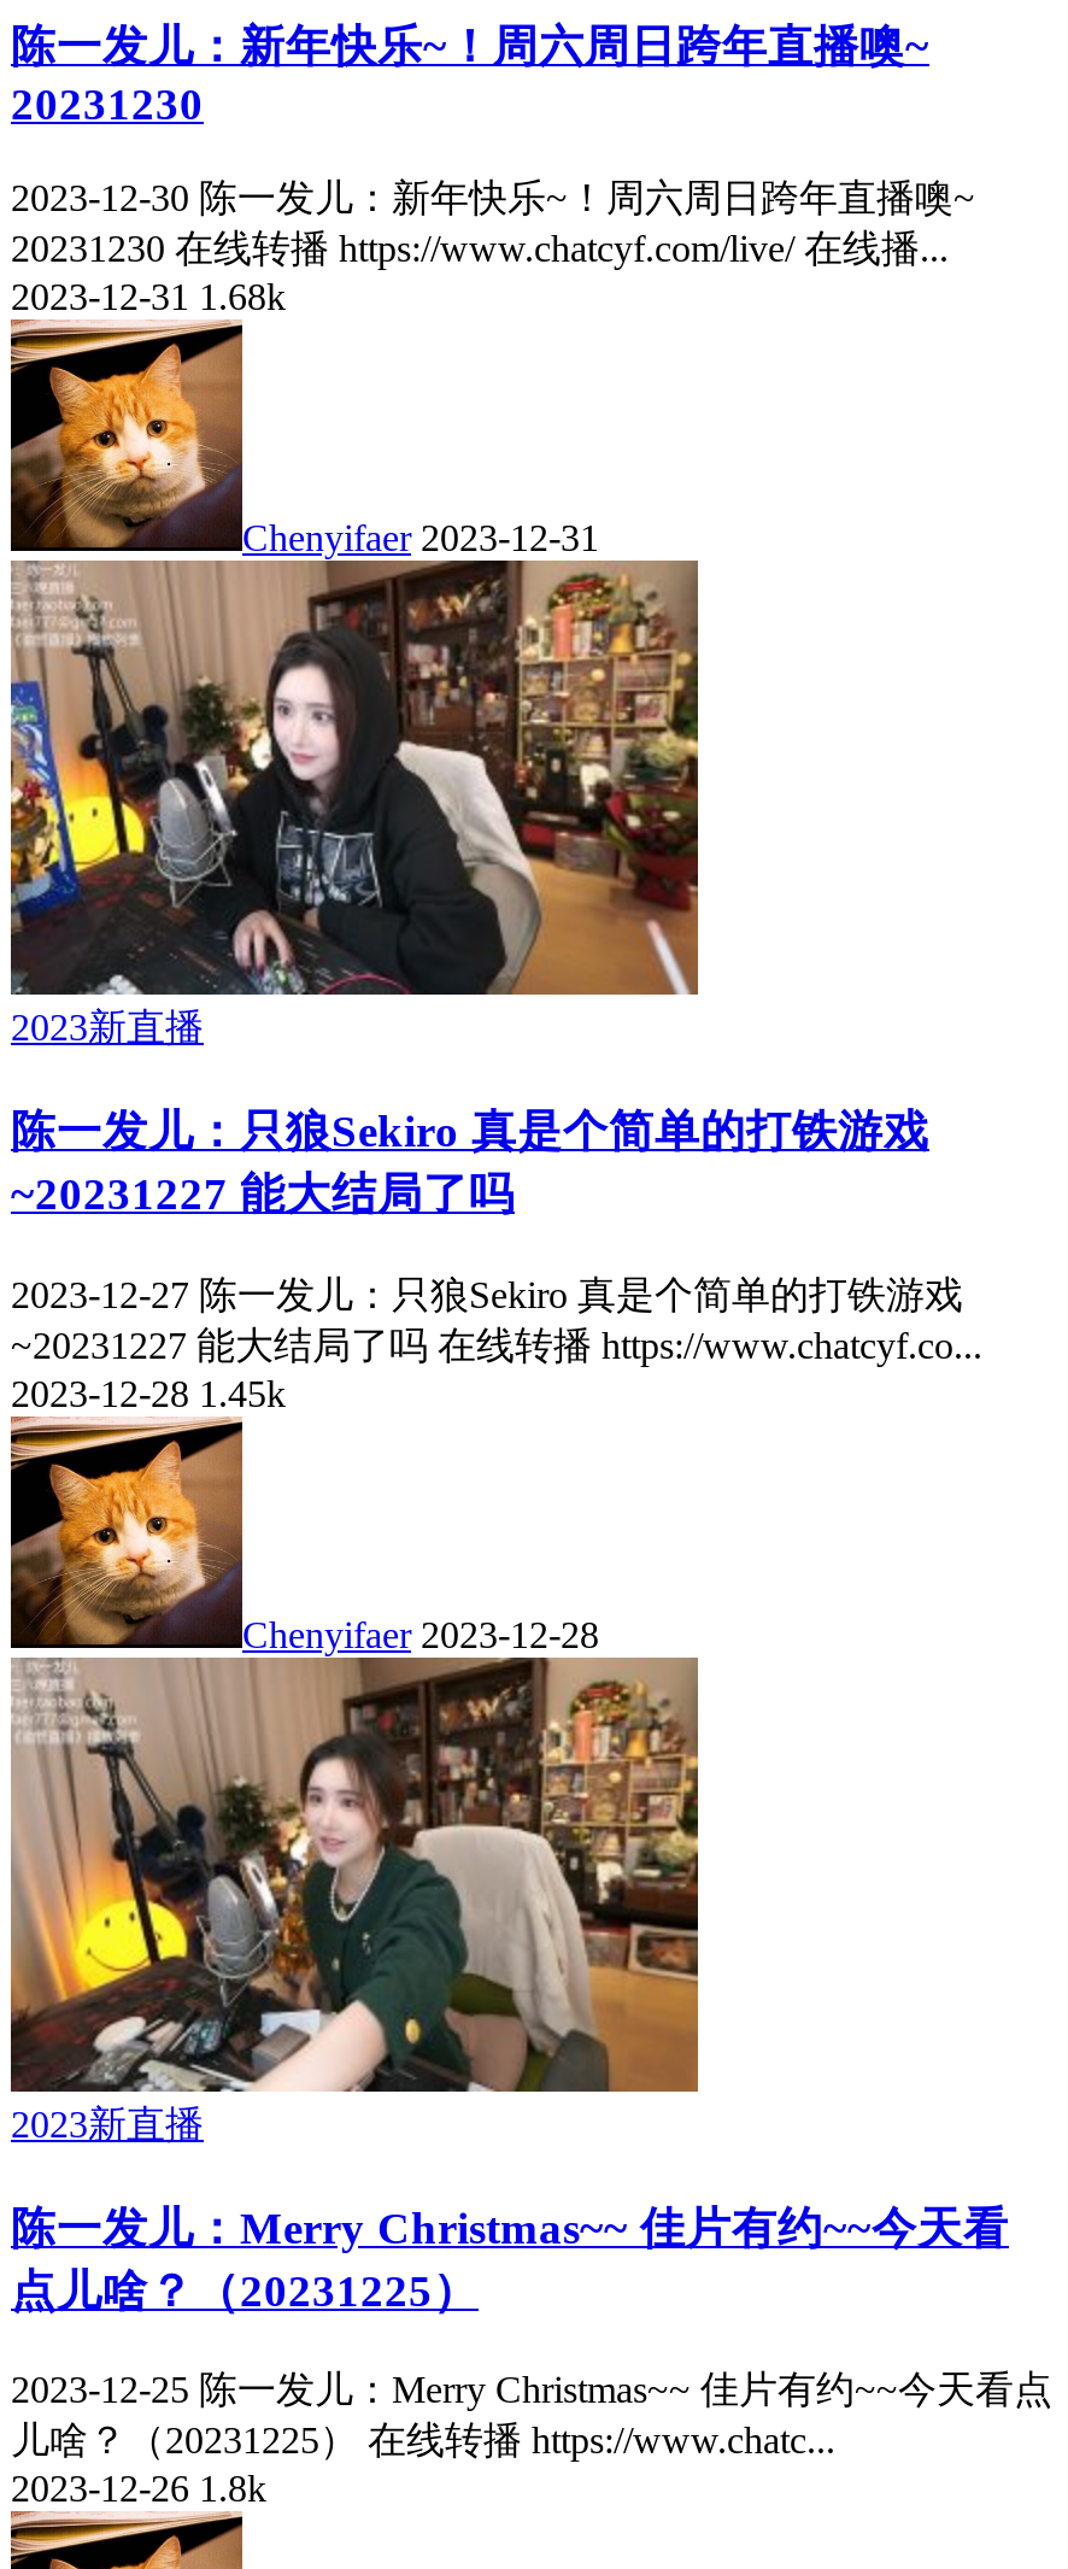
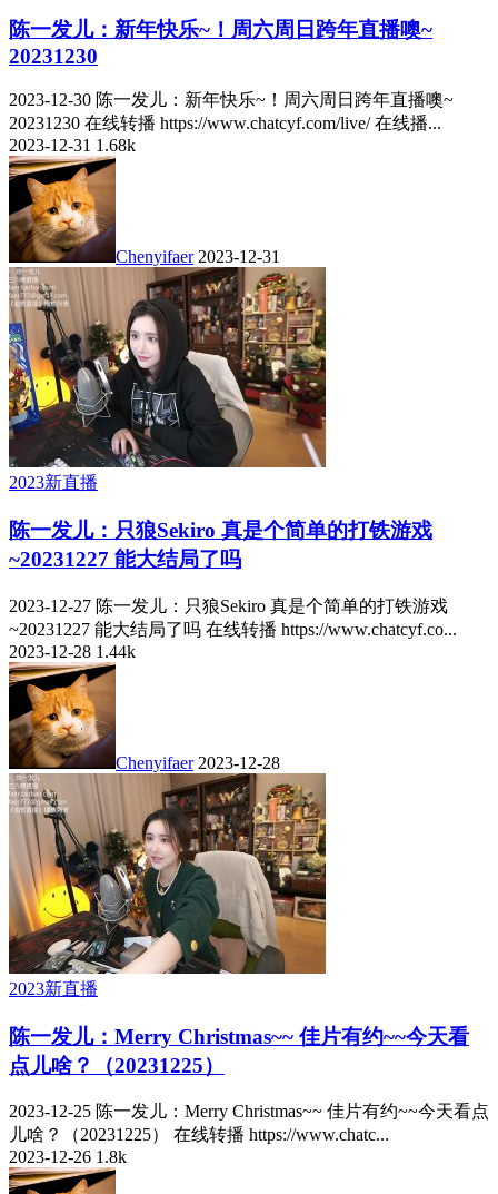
[11,1373,286,1414] 2023-12-28 1.45k -> [9,642,136,661] 2023-12-28 1.44k

